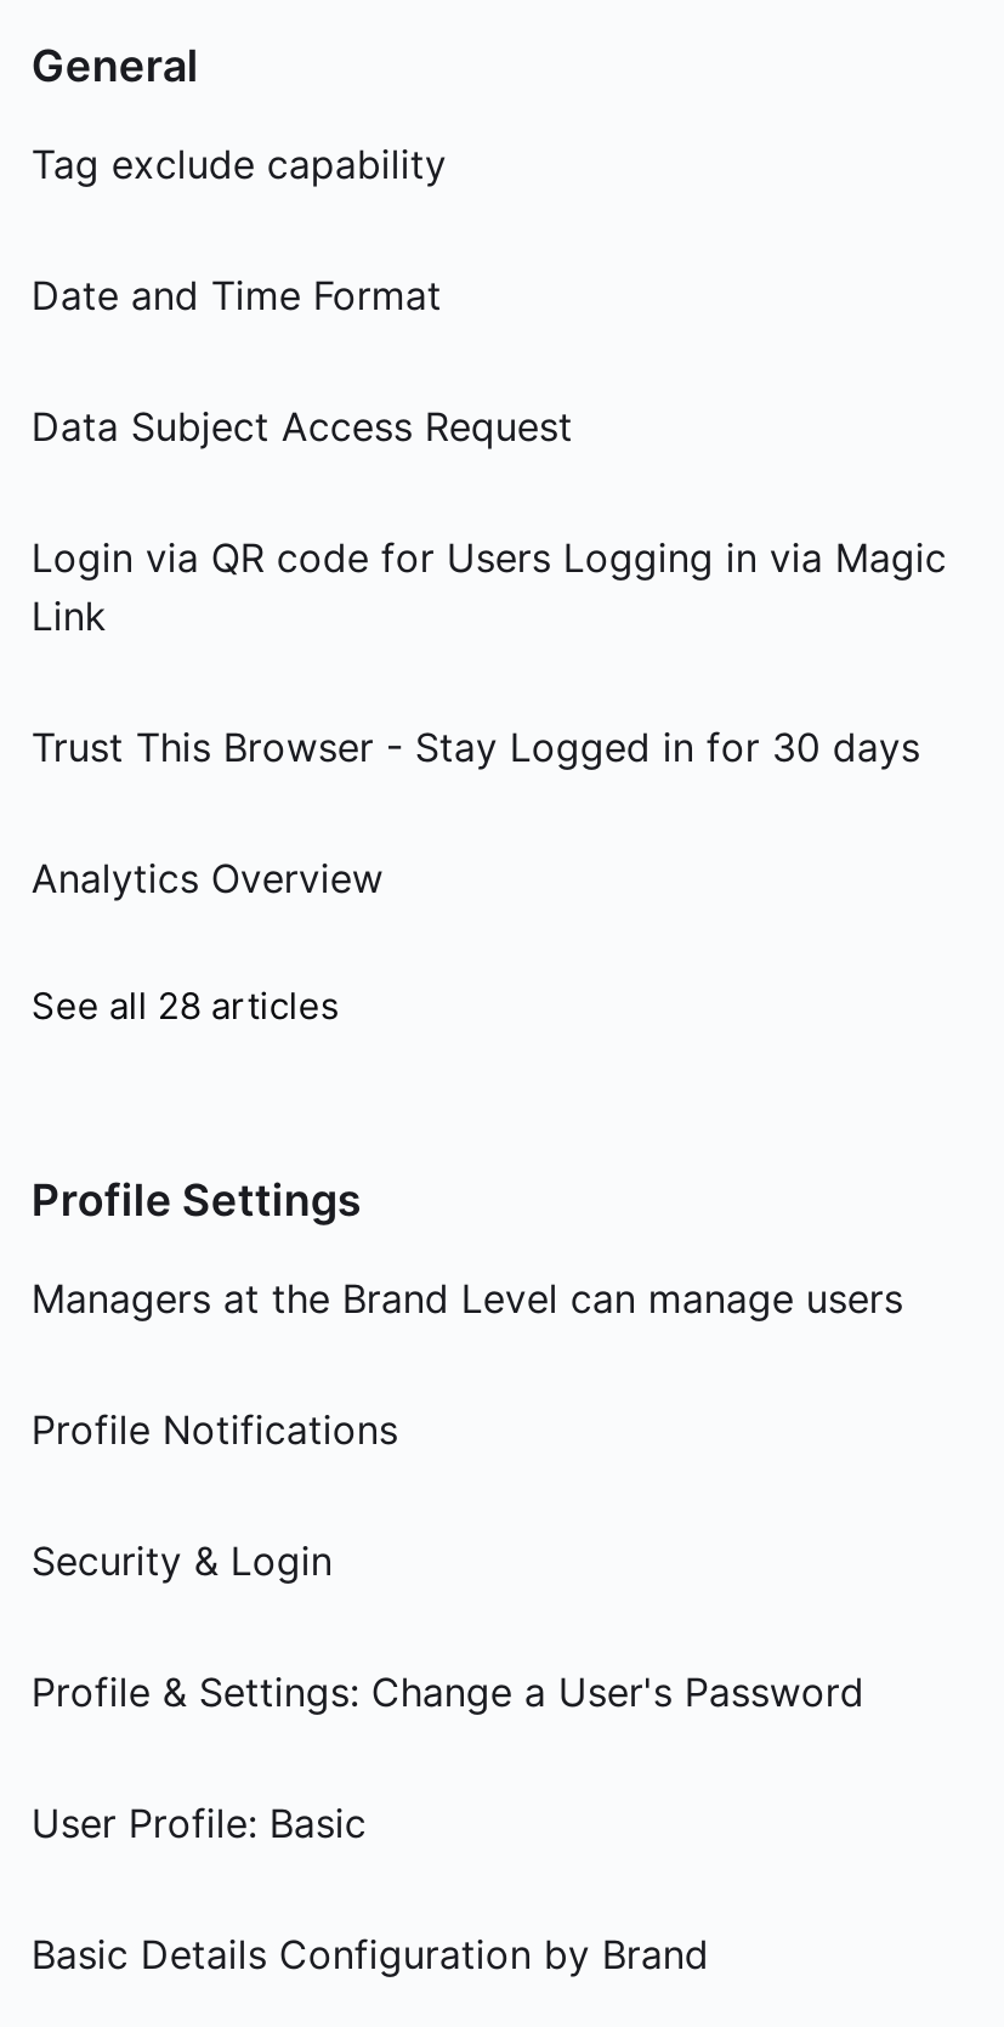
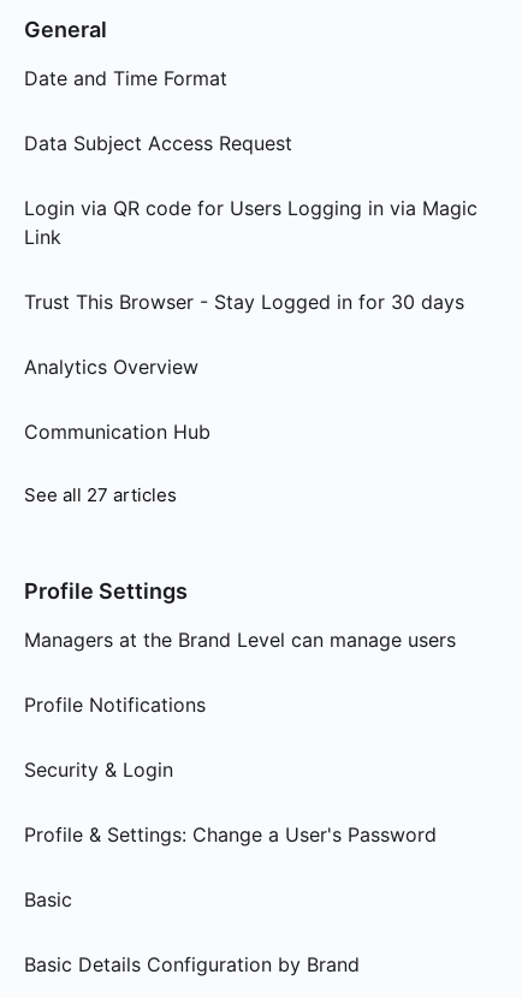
[31,140,447,188] Tag exclude capability -> none
moved [31,271,947,902] -> [25,66,478,379]: Date and Time Format | Data Subject Access Request | Login via QR code for Users Logging in via Magic | Link | Trust This Browser - Stay Logged in for 30 days | Analytics Overview
[31,983,340,1029] See all 28 articles -> [25,420,211,506] Communication Hub | See all 27 articles
[31,1799,366,1847] User Profile: Basic -> [25,887,73,911] Basic

